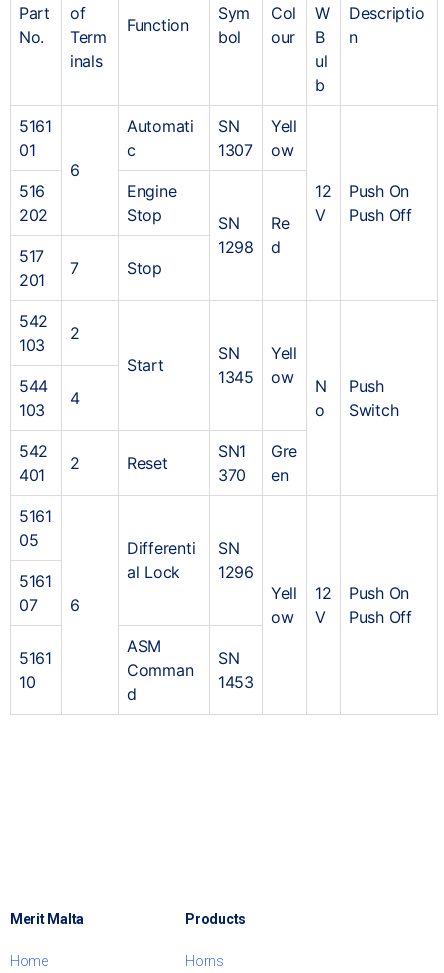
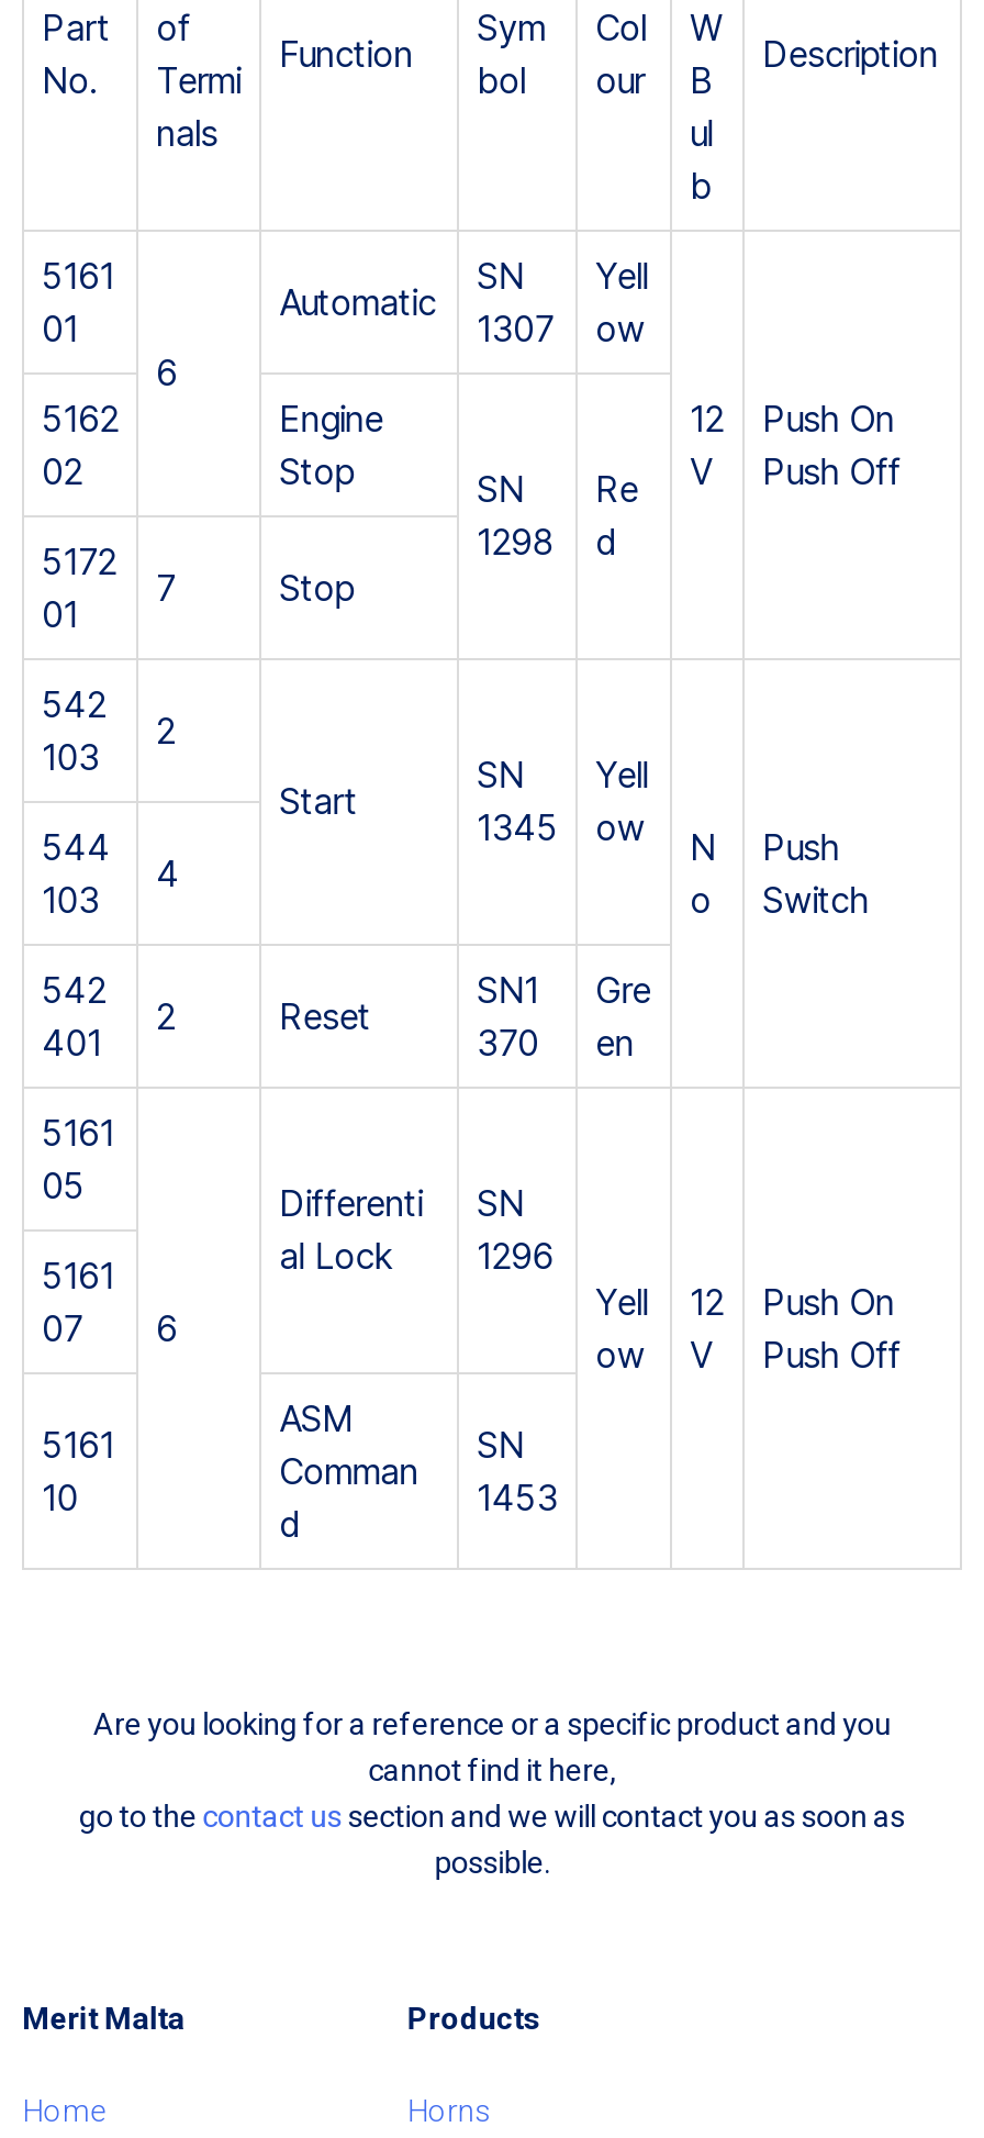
none -> [79,1707,905,1881] Are you looking for a reference or a specific product and you | cannot find it here, | go to the contact us section and we will contact you as soon as | possible.

